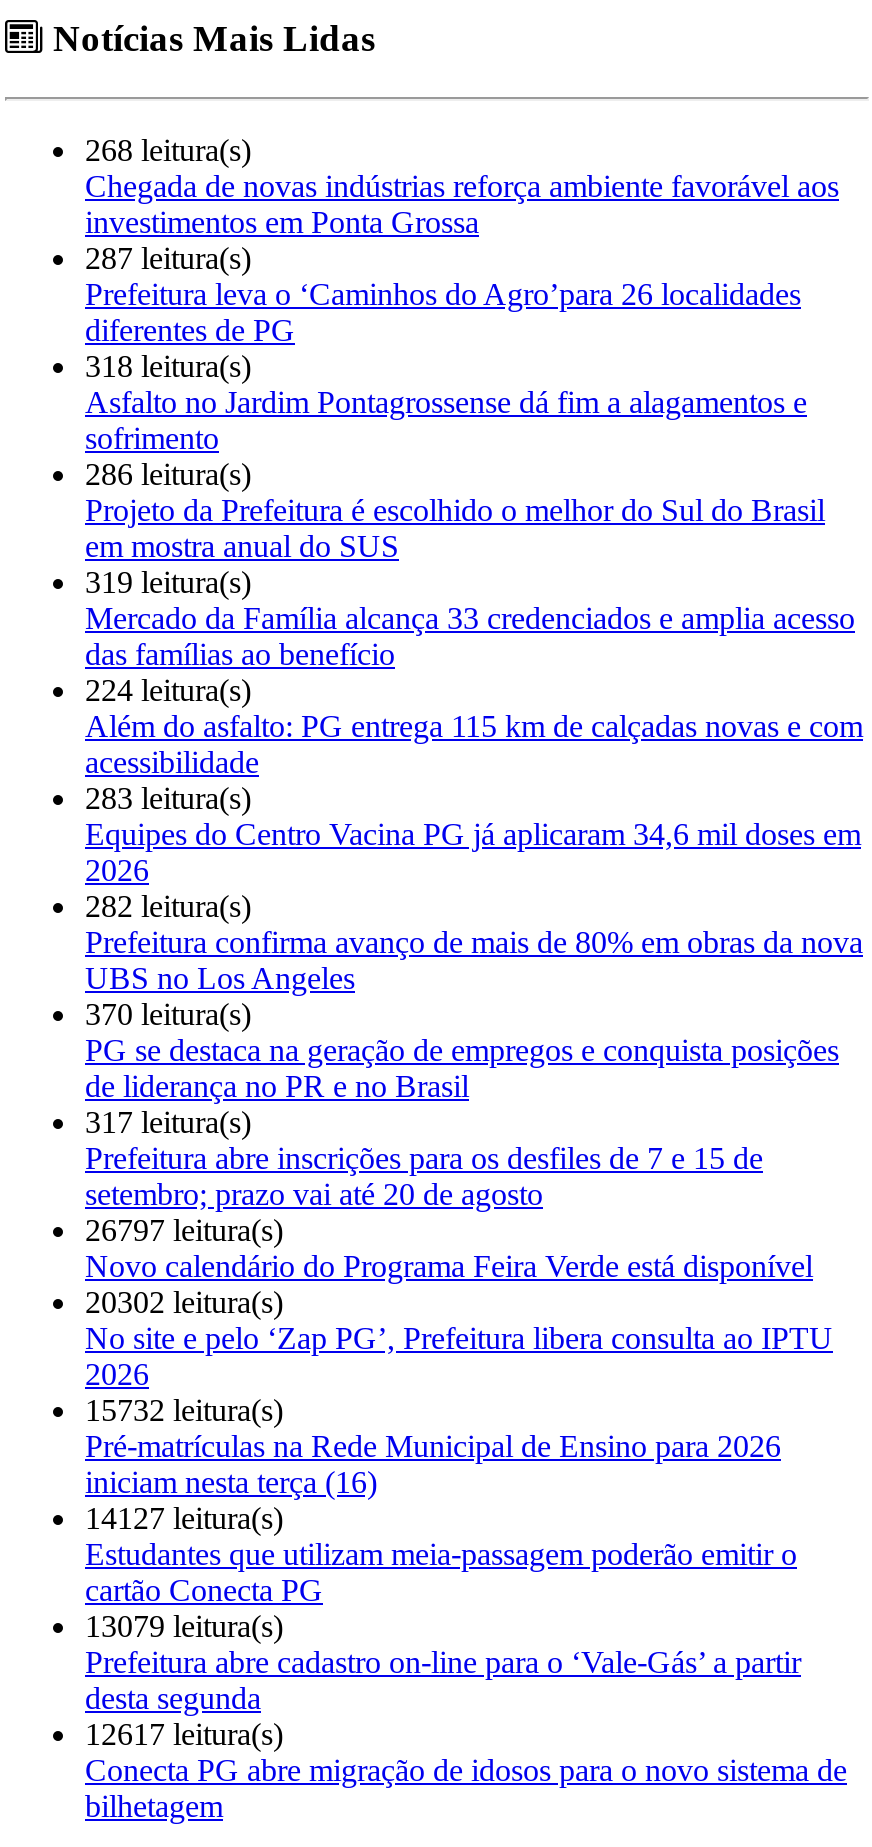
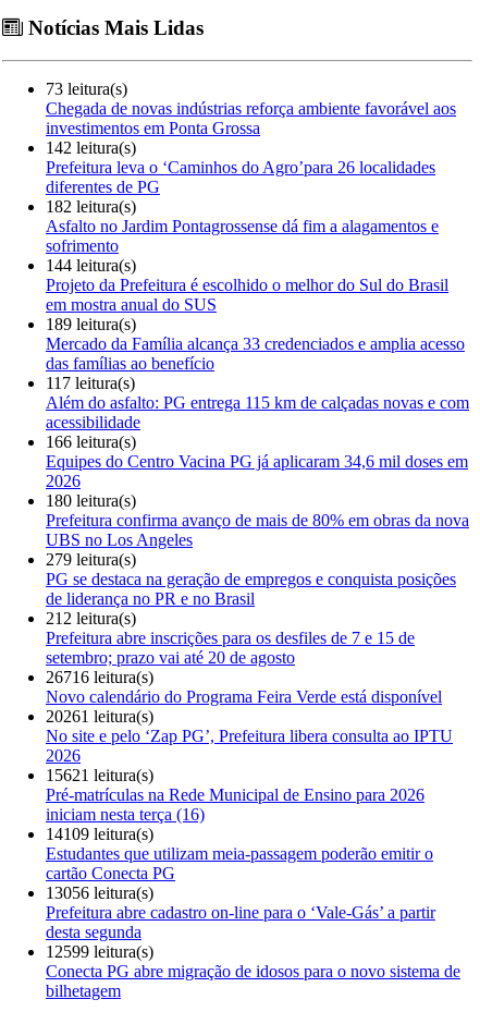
[85,134,251,168] 268 leitura(s) -> [46,80,127,98] 73 leitura(s)
[85,242,251,276] 287 leitura(s) -> [46,139,136,157] 142 leitura(s)
[85,350,251,384] 318 leitura(s) -> [46,198,136,216] 182 leitura(s)
[85,458,251,492] 286 leitura(s) -> [46,256,136,275] 144 leitura(s)
[85,566,251,600] 319 leitura(s) -> [46,315,136,334] 189 leitura(s)
[85,674,251,708] 224 leitura(s) -> [46,374,135,393] 117 leitura(s)
[85,782,251,816] 283 leitura(s) -> [46,433,136,451] 166 leitura(s)
[85,890,251,924] 282 leitura(s) -> [46,492,136,510] 180 leitura(s)
[85,998,251,1032] 370 leitura(s) -> [46,550,136,569] 279 leitura(s)
[85,1106,251,1140] 317 leitura(s) -> [46,609,136,628] 212 leitura(s)
[85,1214,283,1248] 26797 leitura(s) -> [46,668,153,687] 26716 leitura(s)
[85,1286,283,1320] 20302 leitura(s) -> [46,707,153,726] 20261 leitura(s)
[85,1394,283,1428] 15732 leitura(s) -> [46,766,153,785] 15621 leitura(s)
[85,1502,283,1536] 14127 leitura(s) -> [46,825,153,844] 14109 leitura(s)
[85,1610,283,1644] 13079 leitura(s) -> [46,884,153,902] 13056 leitura(s)
[85,1718,283,1752] 12617 leitura(s) -> [46,943,153,961] 12599 leitura(s)

